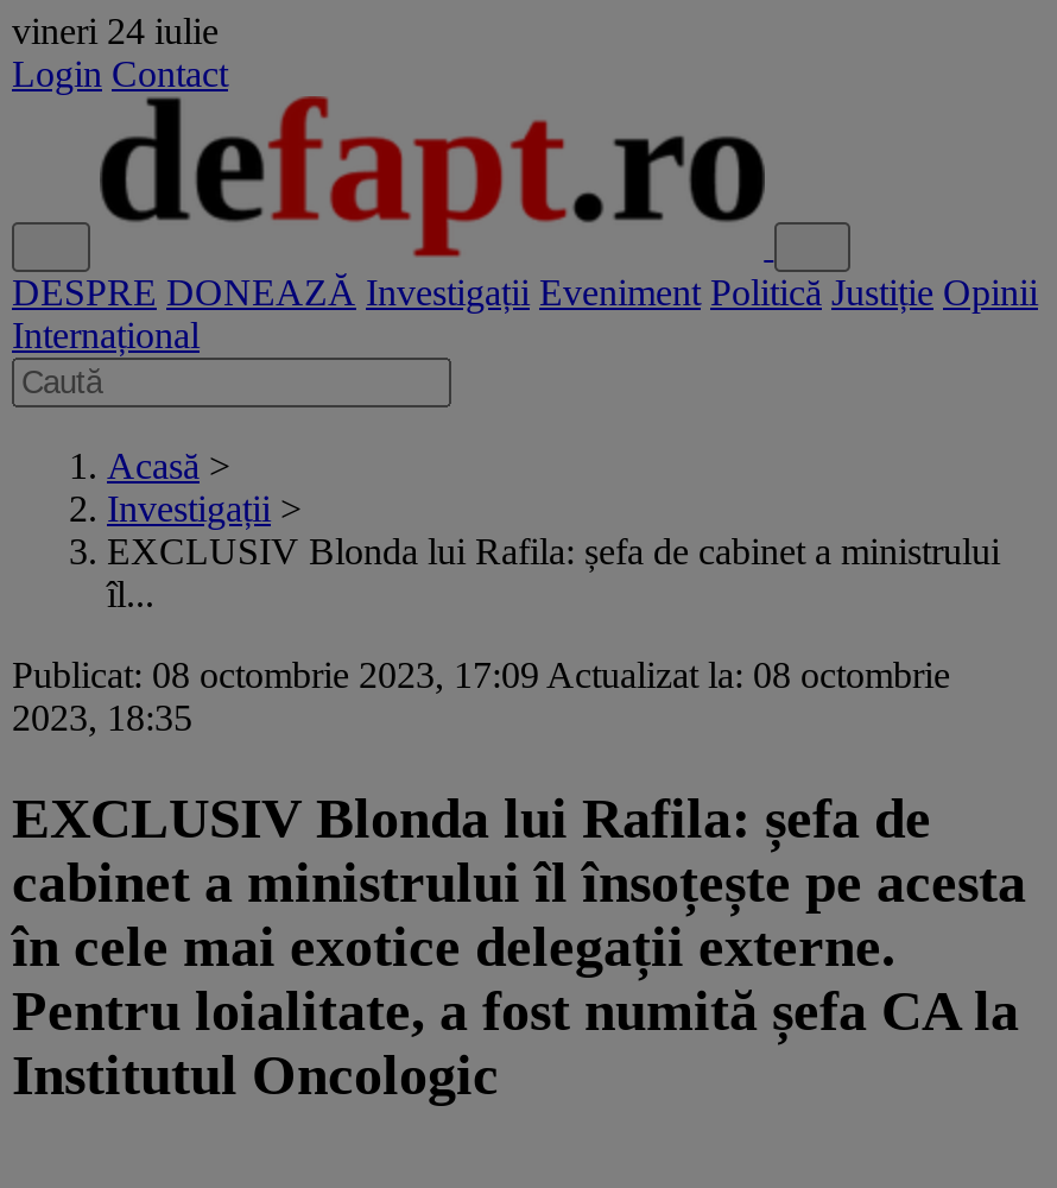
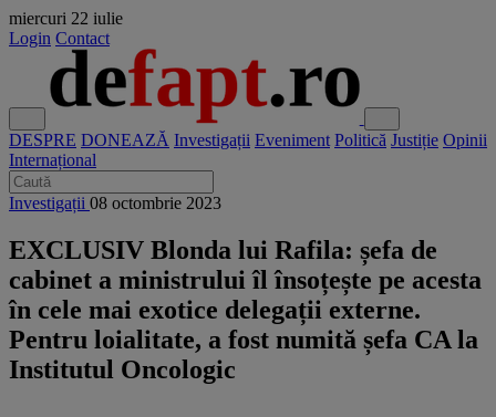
[12,11,219,51] vineri 24 iulie -> [9,9,123,28] miercuri 22 iulie
[12,445,1000,738] Acasă > | Investigații > | EXCLUSIV Blonda lui Rafila: șefa de cabinet a ministrului | îl... | Publicat: 08 octombrie 2023, 17:09 Actualizat la: 08 octombrie | 2023, 18:35 -> [9,194,221,212] Investigații08 octombrie 2023

